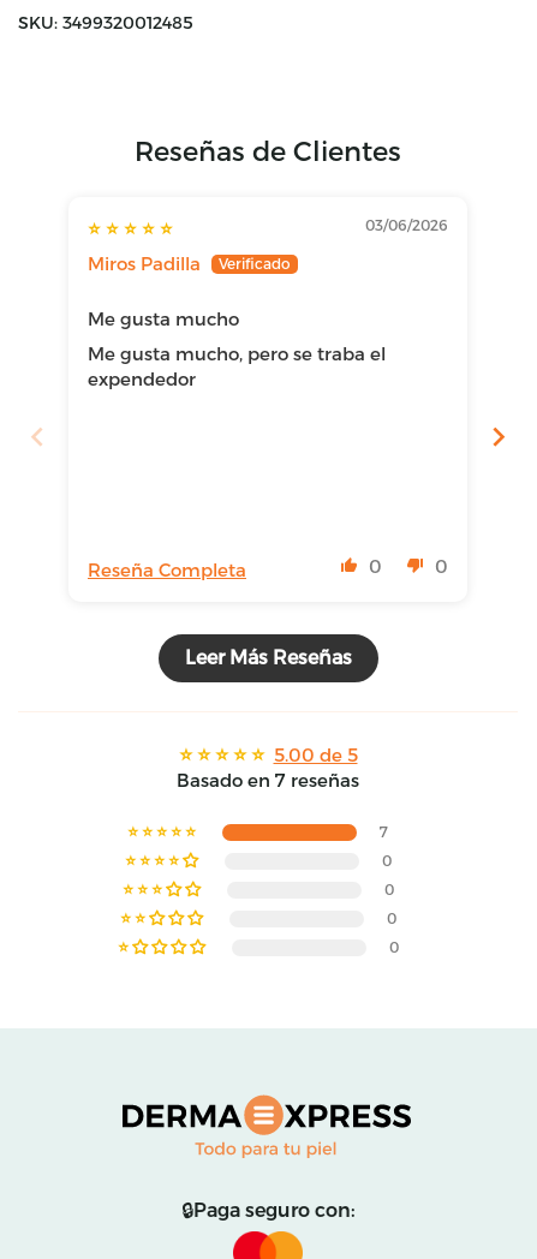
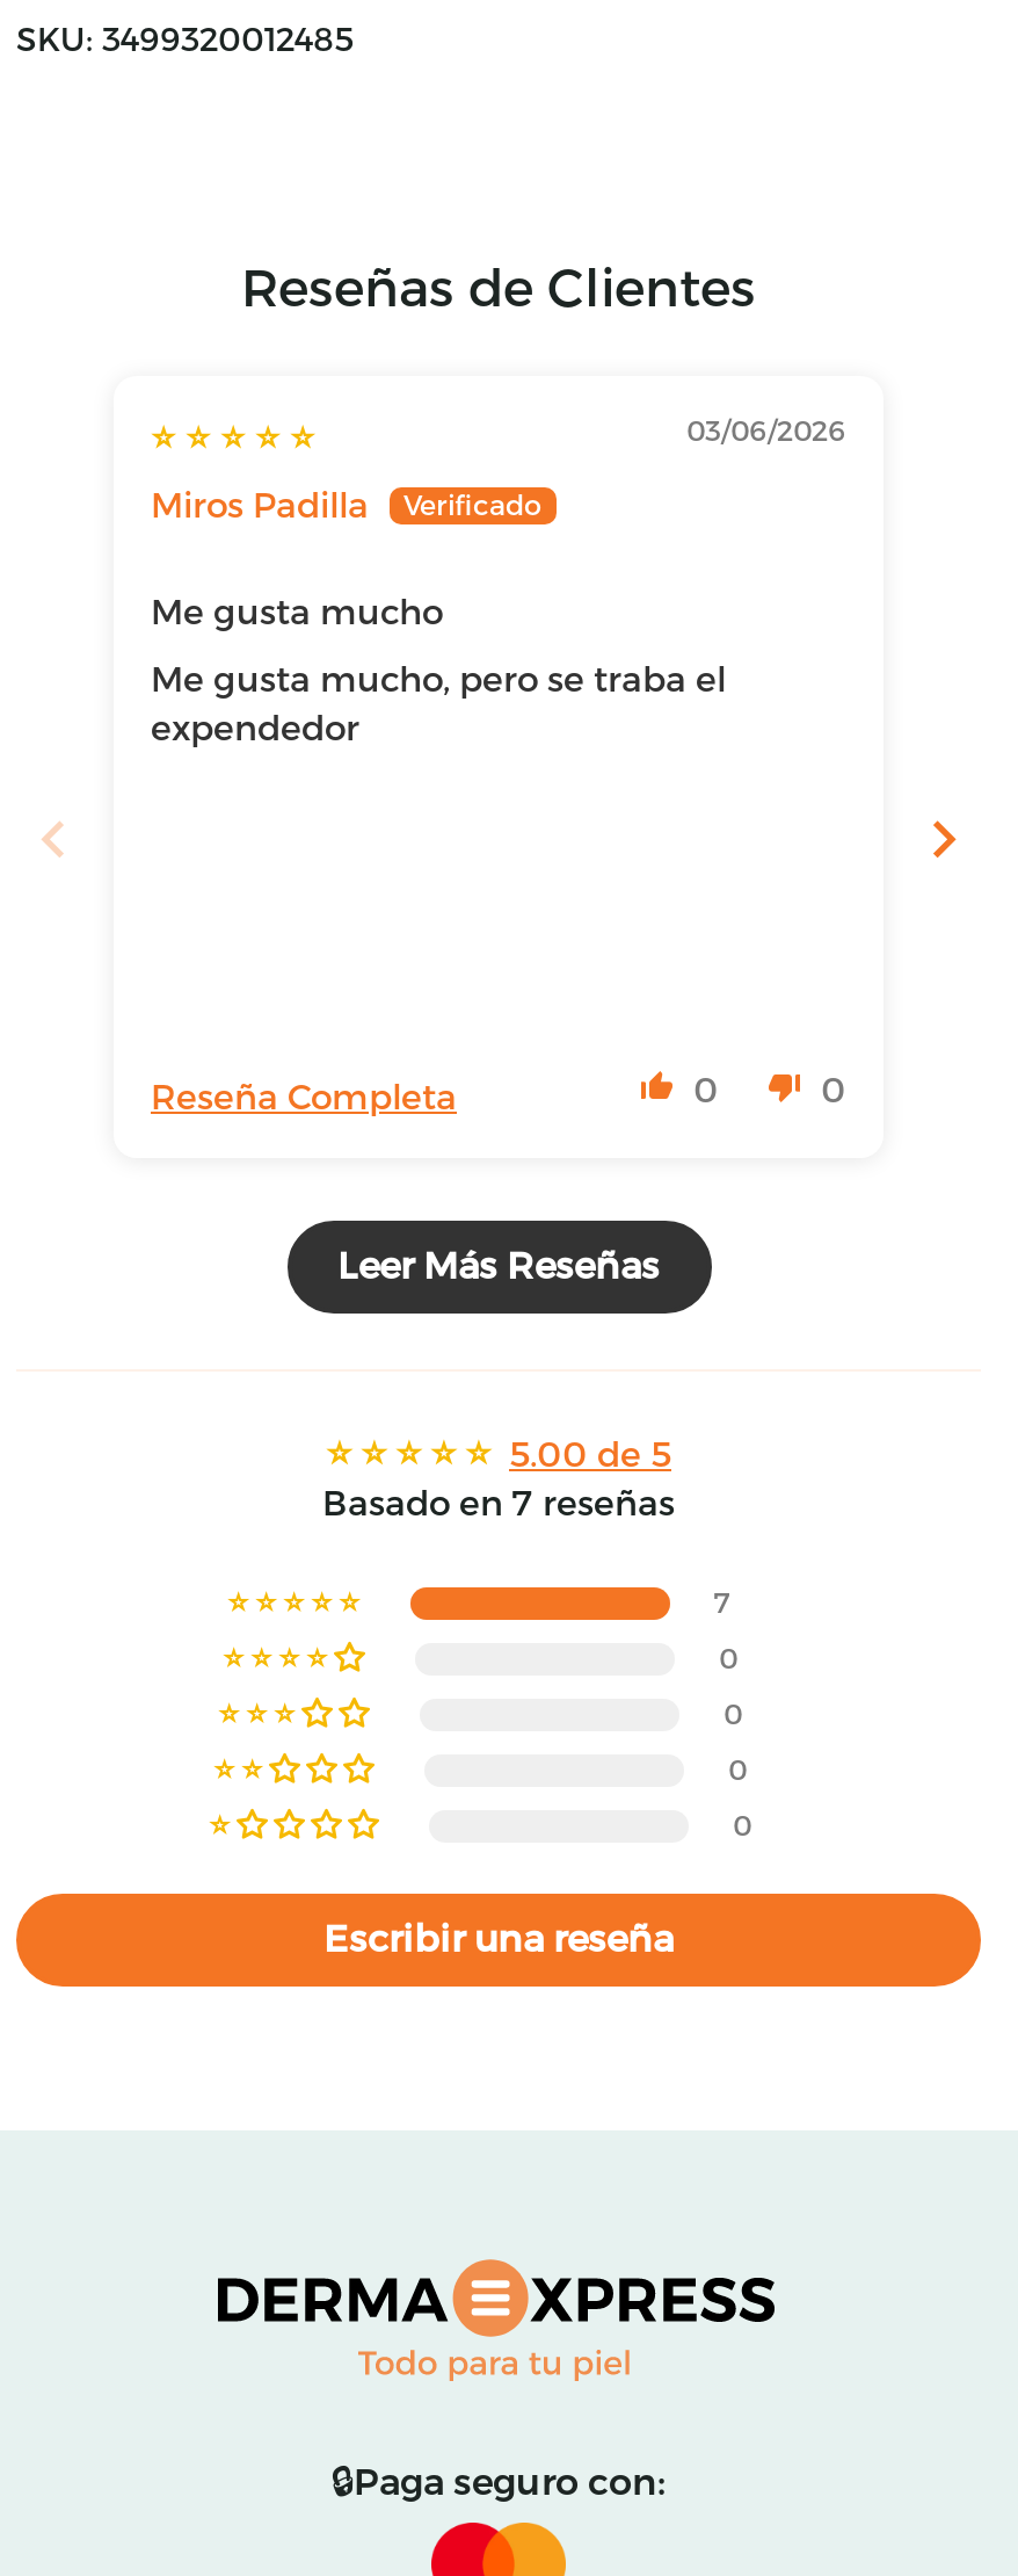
none -> [323,1917,674,1961] Escribir una reseña

